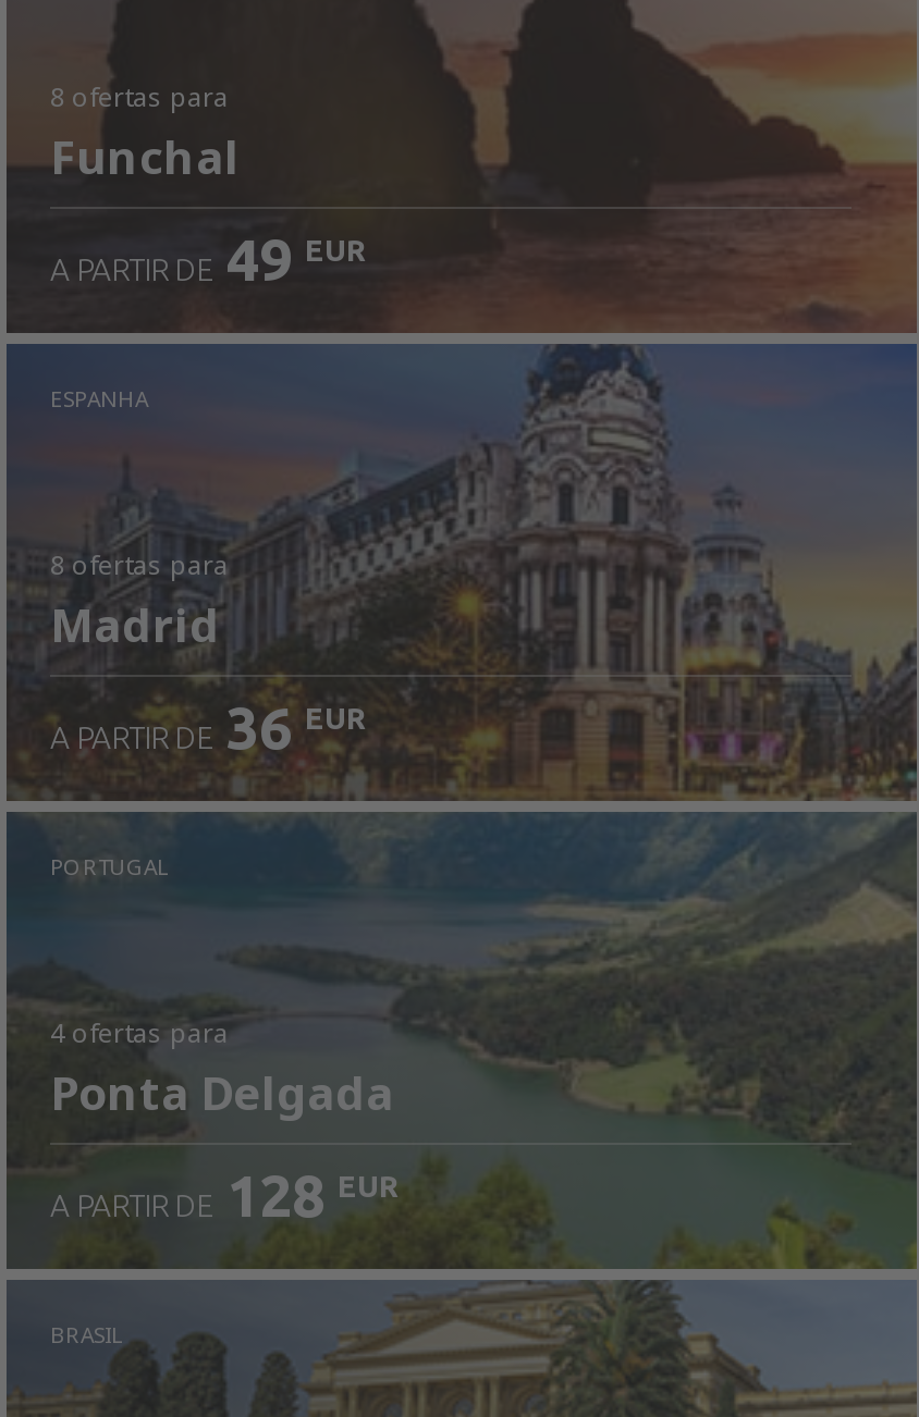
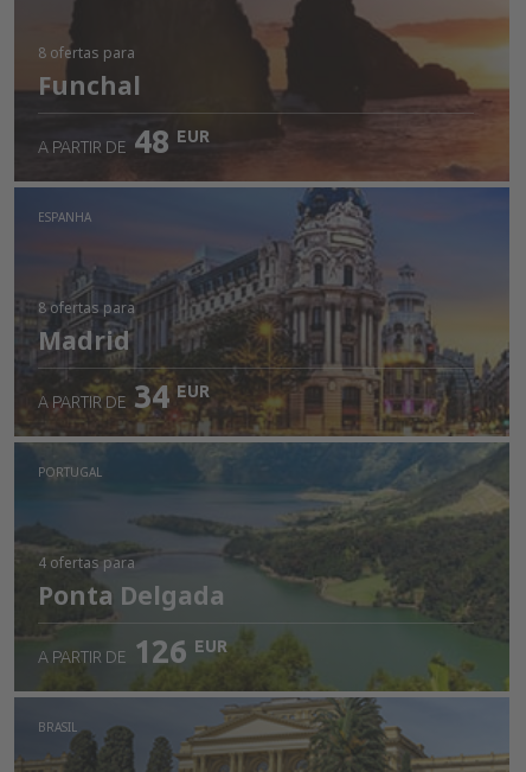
[50,226,366,292] A PARTIR DE 49 EUR -> [38,123,210,159] A PARTIR DE 48 EUR
[50,694,366,760] A PARTIR DE 36 EUR -> [38,378,210,414] A PARTIR DE 34 EUR
[50,1162,399,1228] A PARTIR DE 128 EUR -> [38,633,227,669] A PARTIR DE 126 EUR

